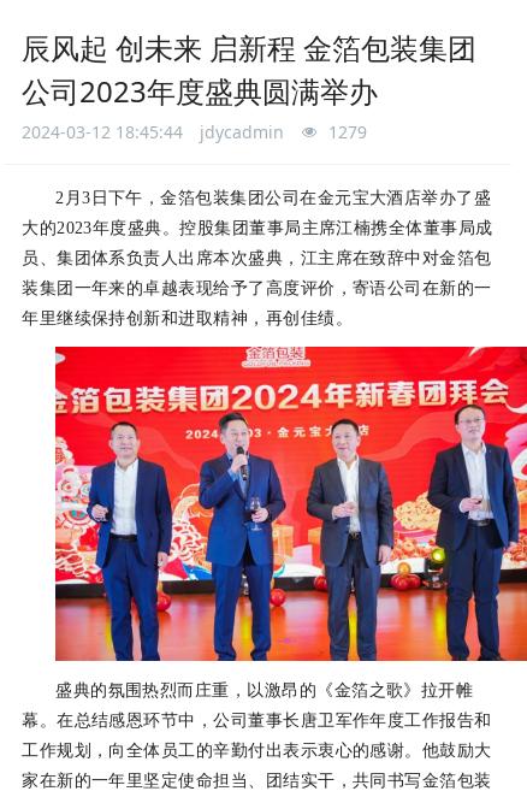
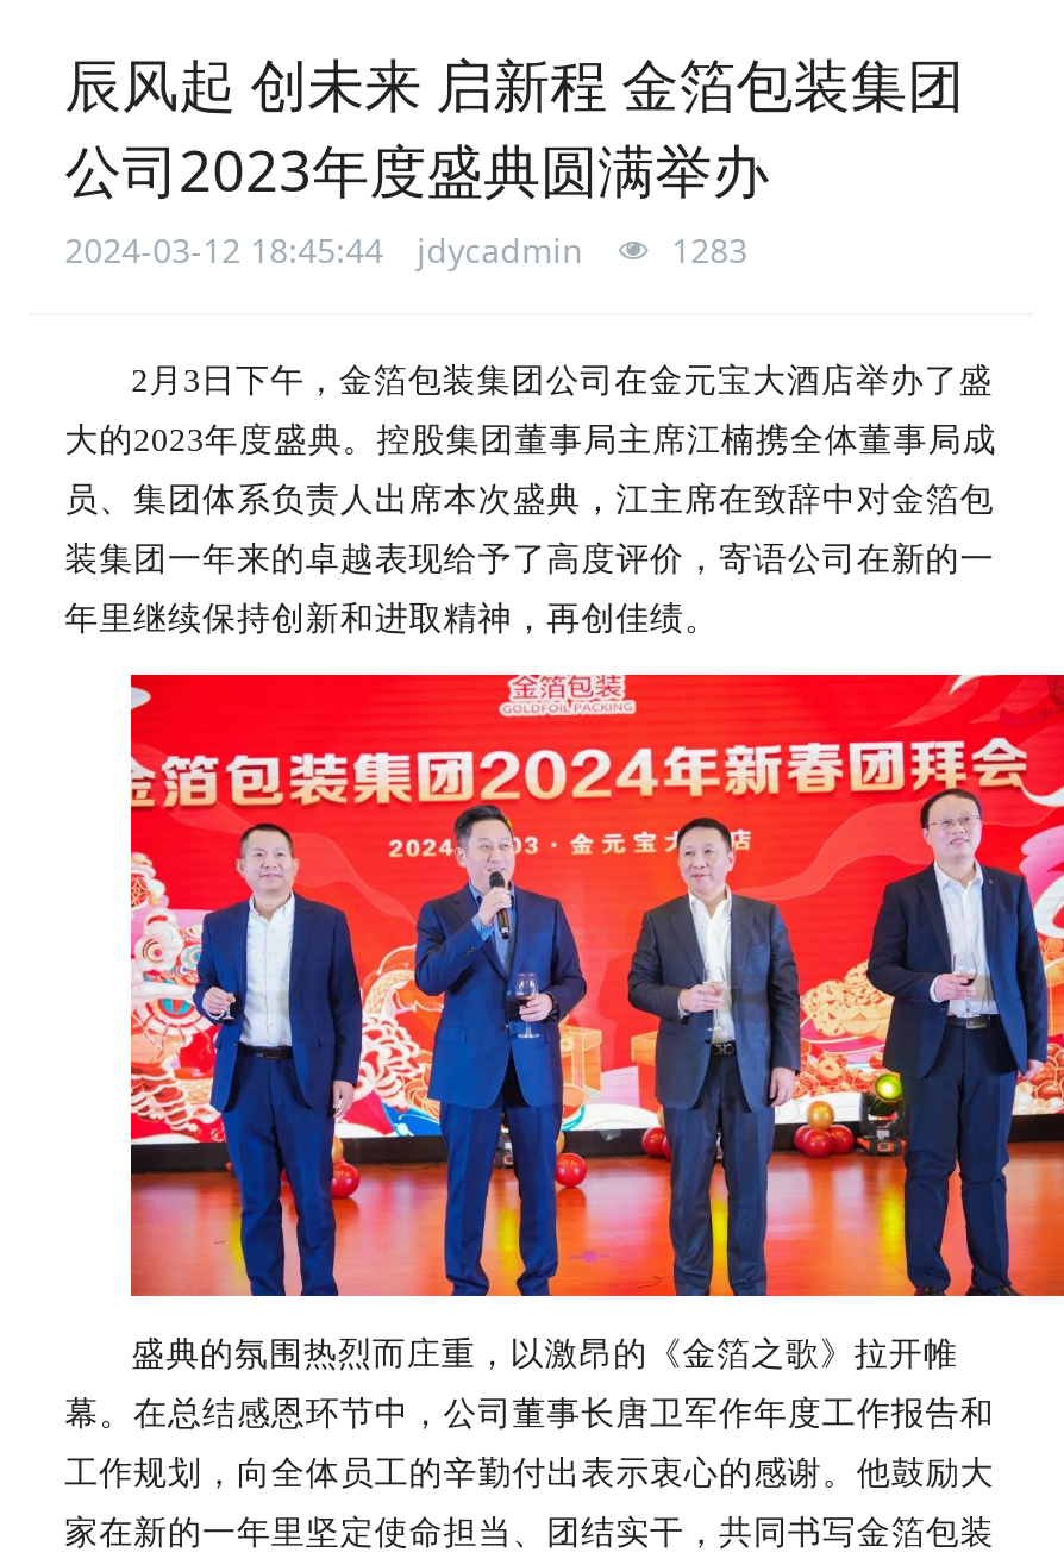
[22,120,367,143] 2024-03-12 18:45:44 jdycadmin 1279 -> [65,227,748,273] 2024-03-12 18:45:44 jdycadmin 1283

